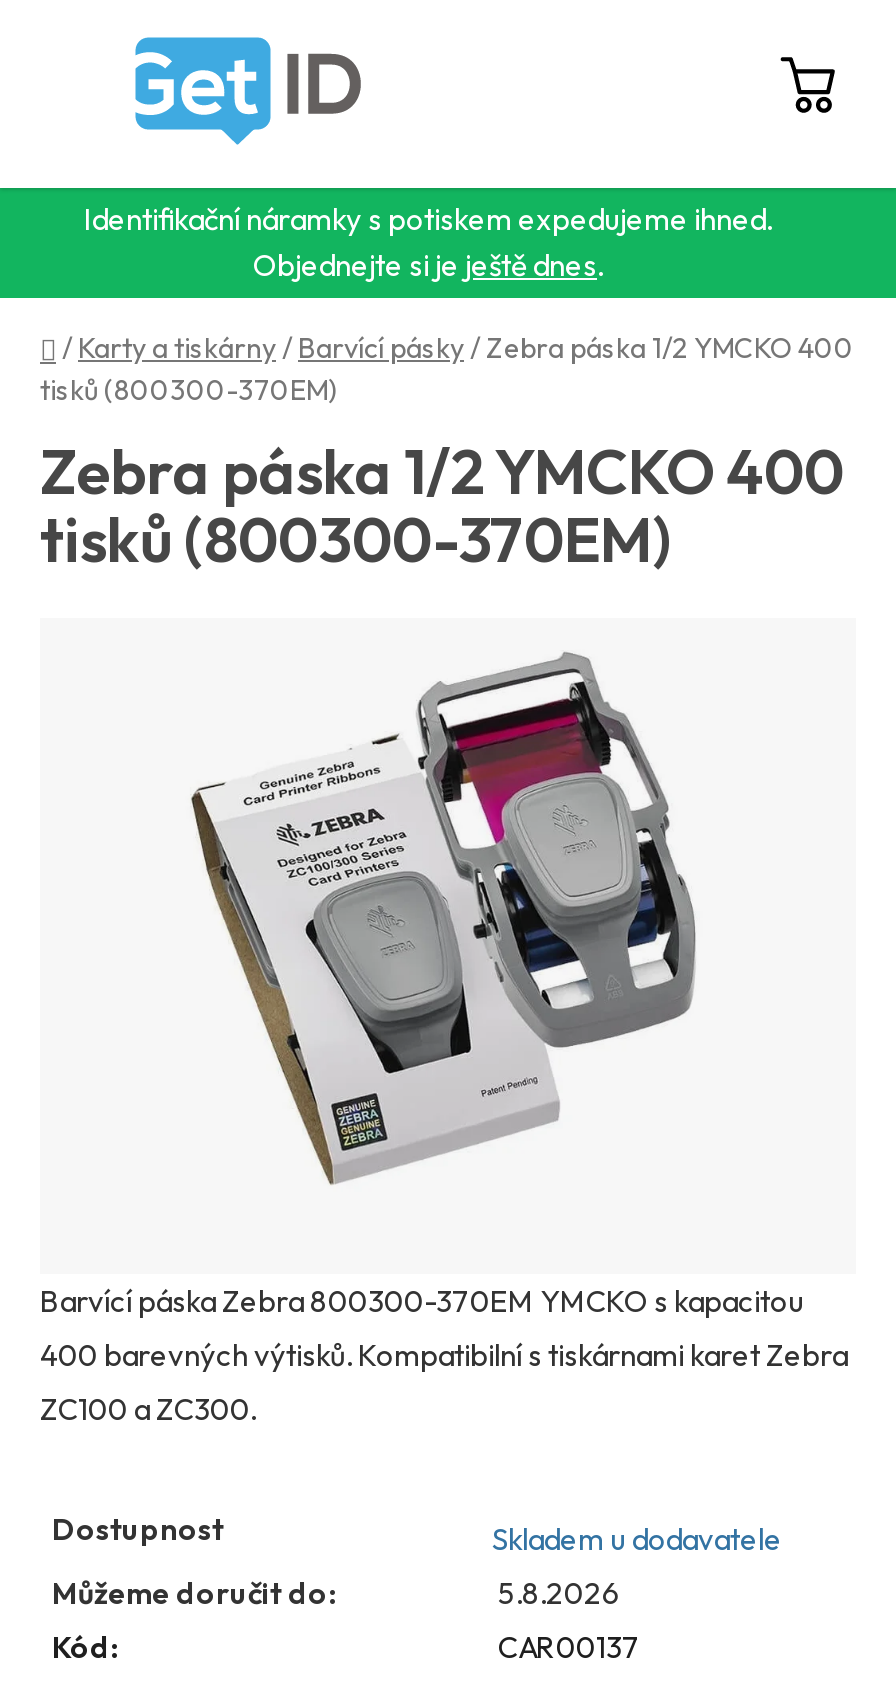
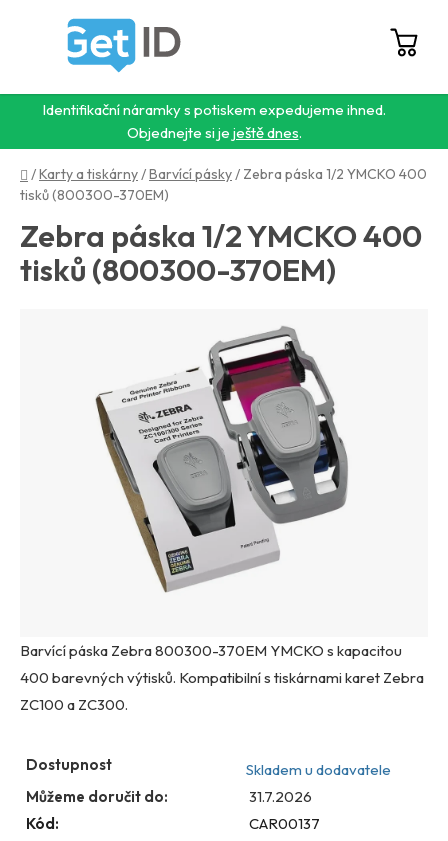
[498,1573,620,1611] 5.8.2026 -> [249,787,312,806] 31.7.2026

